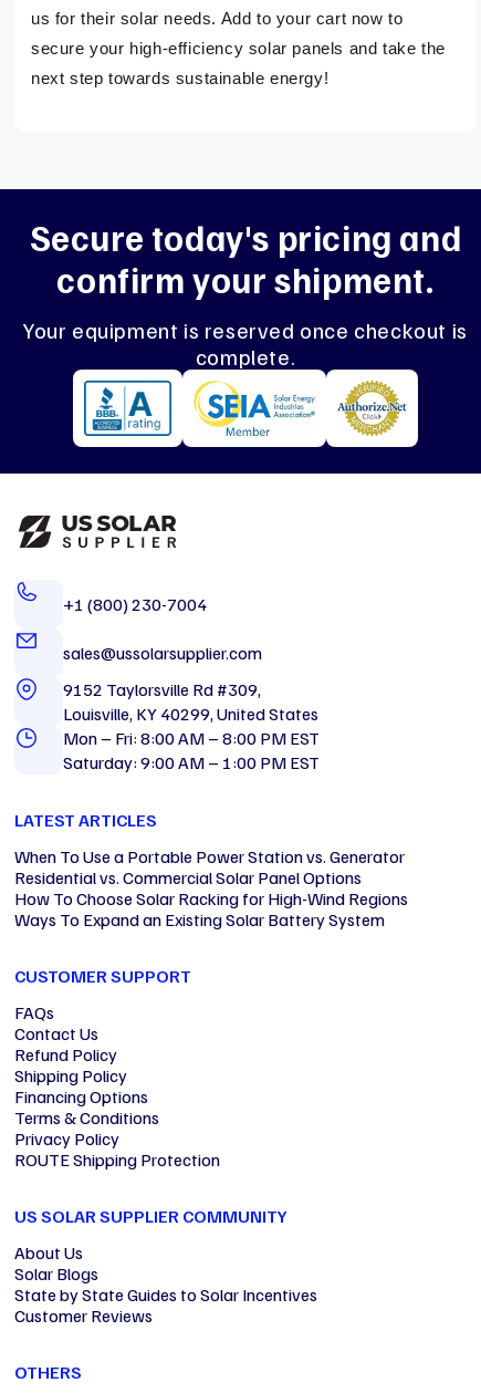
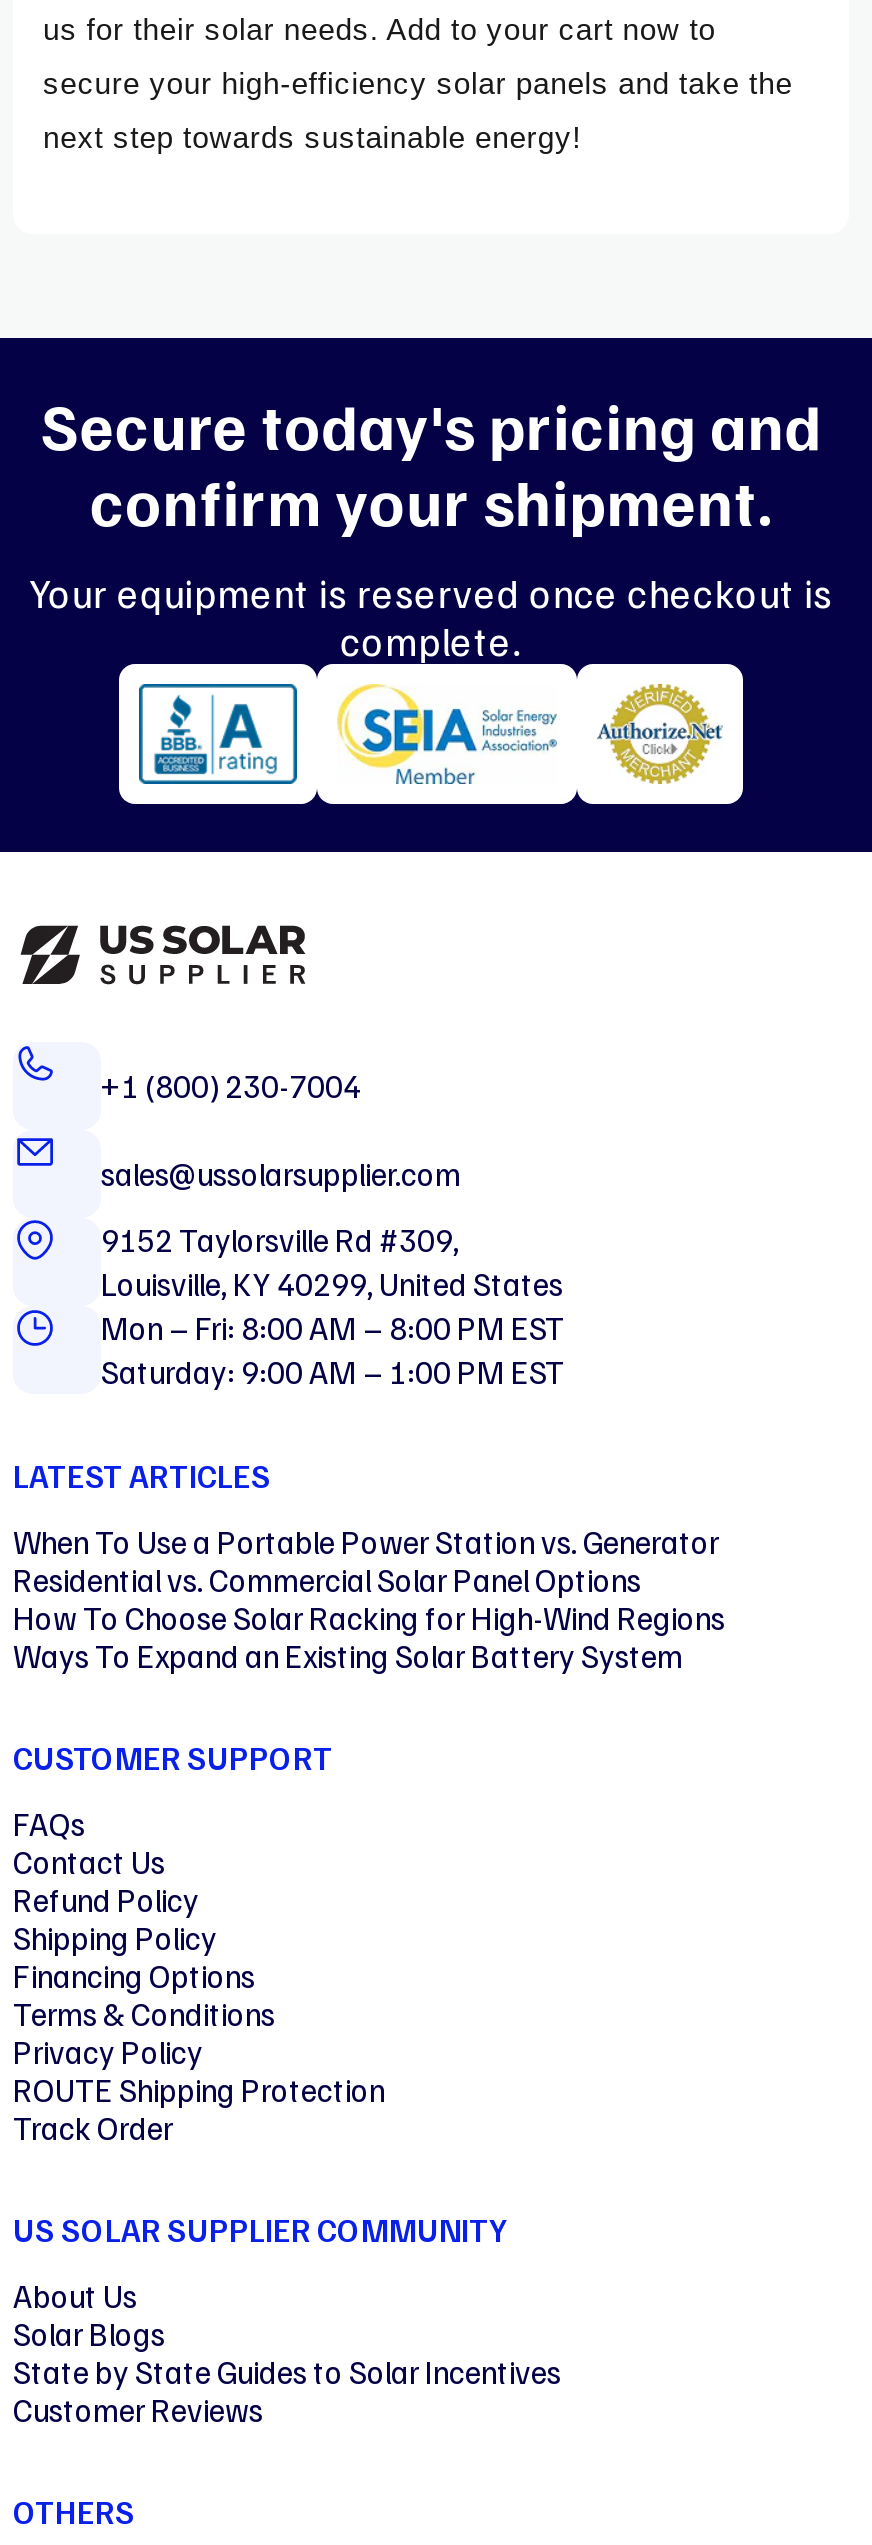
none -> [13,2108,173,2148] Track Order

